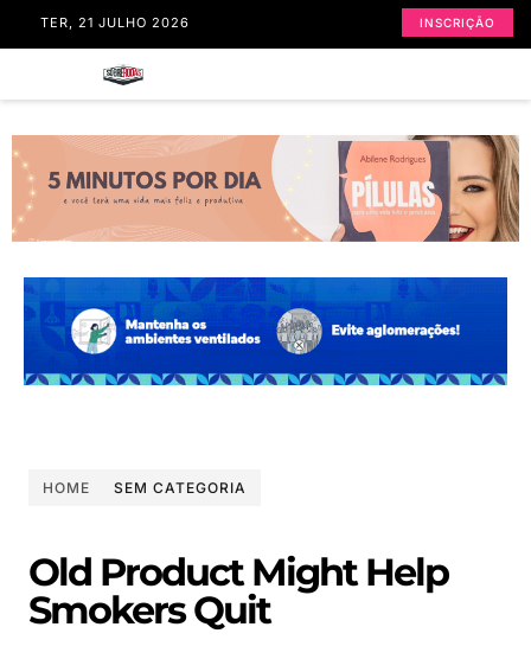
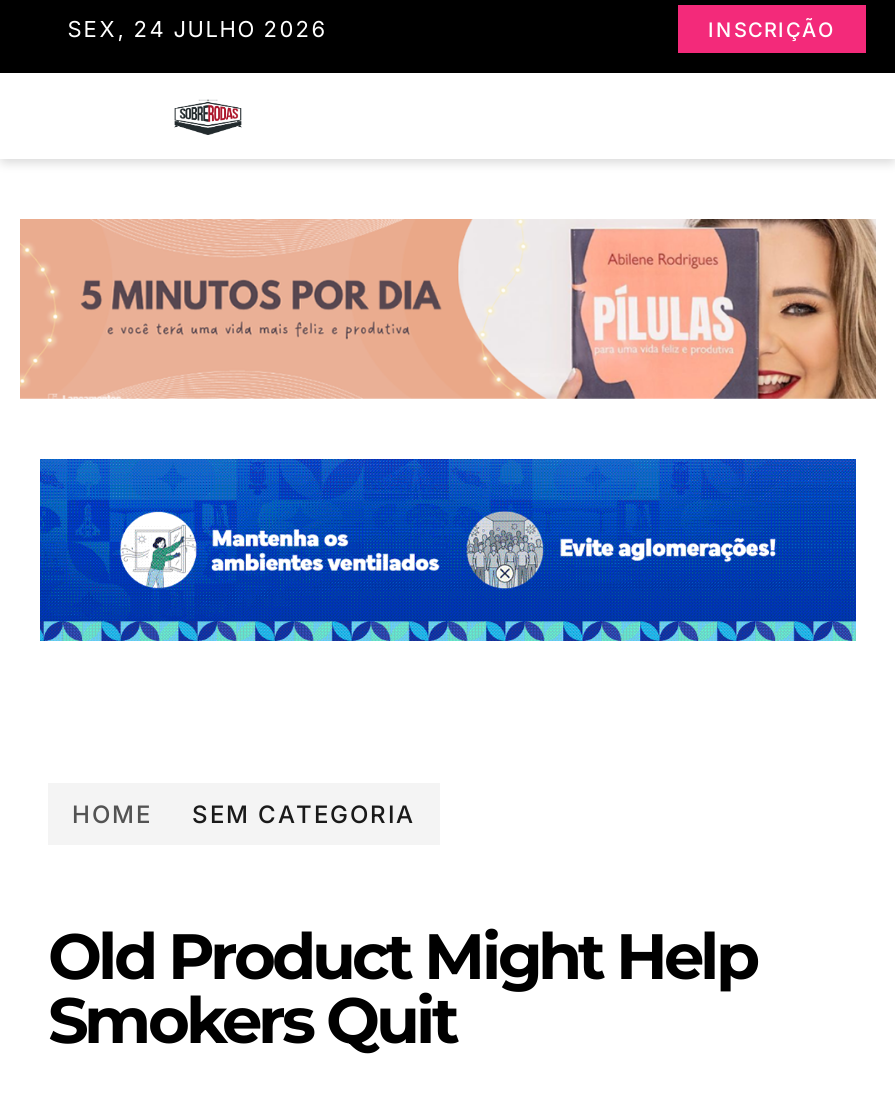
[40,14,189,30] TER, 21 JULHO 2026 -> [68,14,328,42] SEX, 24 JULHO 2026

